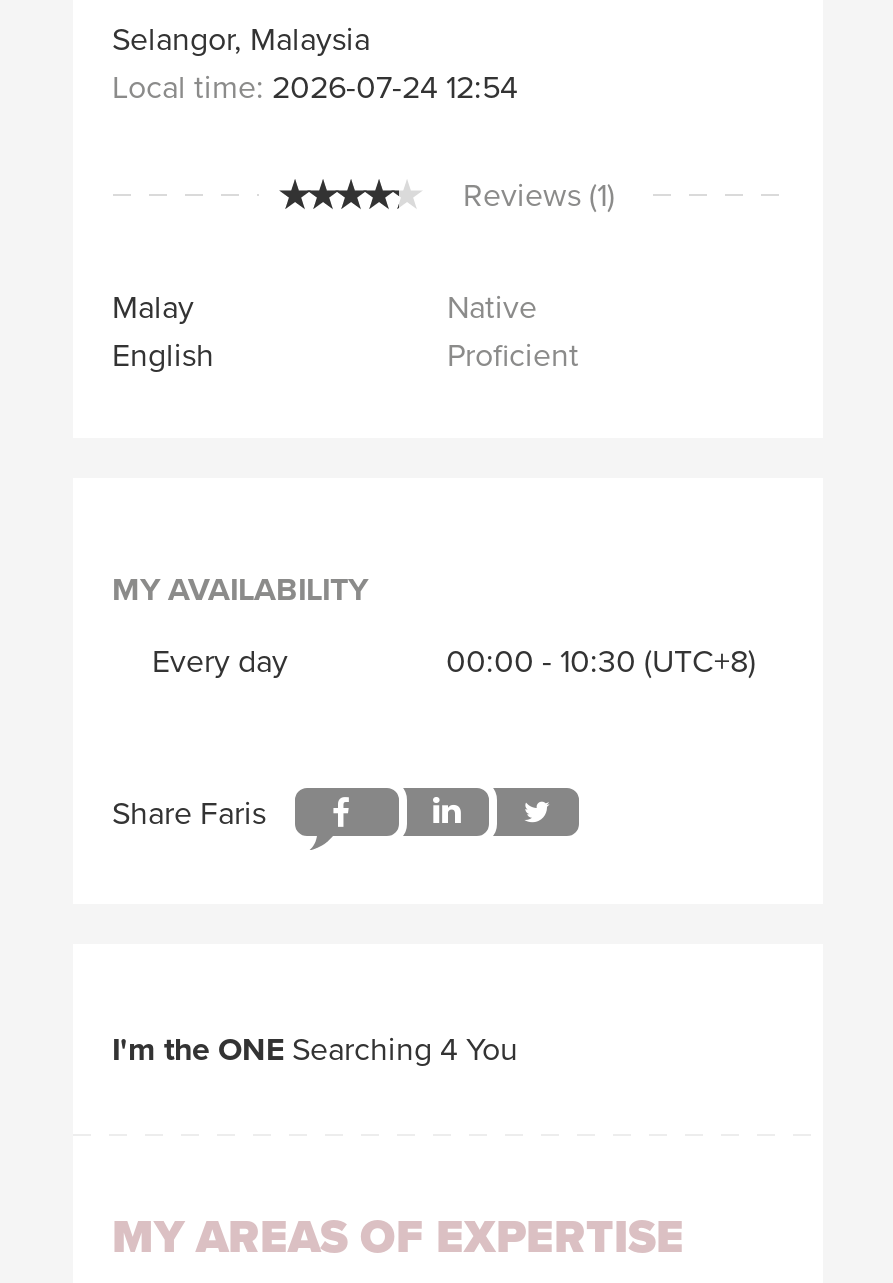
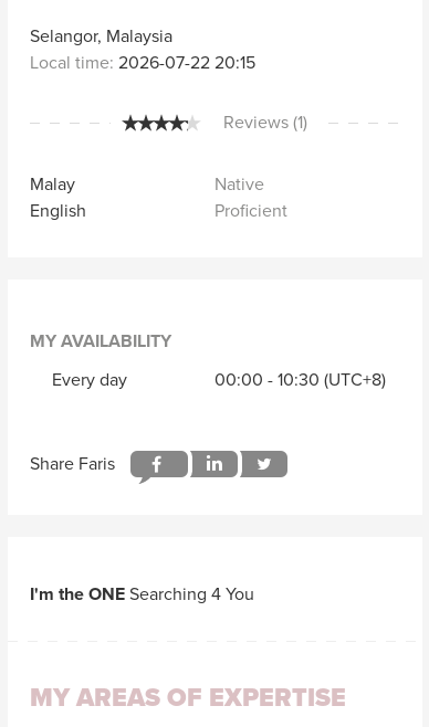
[112,63,518,107] Local time: 2026-07-24 12:54 -> [29,49,255,75] Local time: 2026-07-22 20:15

